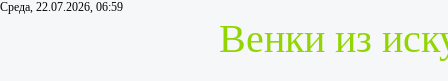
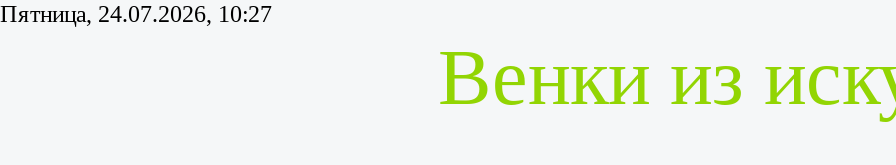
[0,0,123,14] Среда, 22.07.2026, 06:59 -> [0,0,272,28] Пятница, 24.07.2026, 10:27

